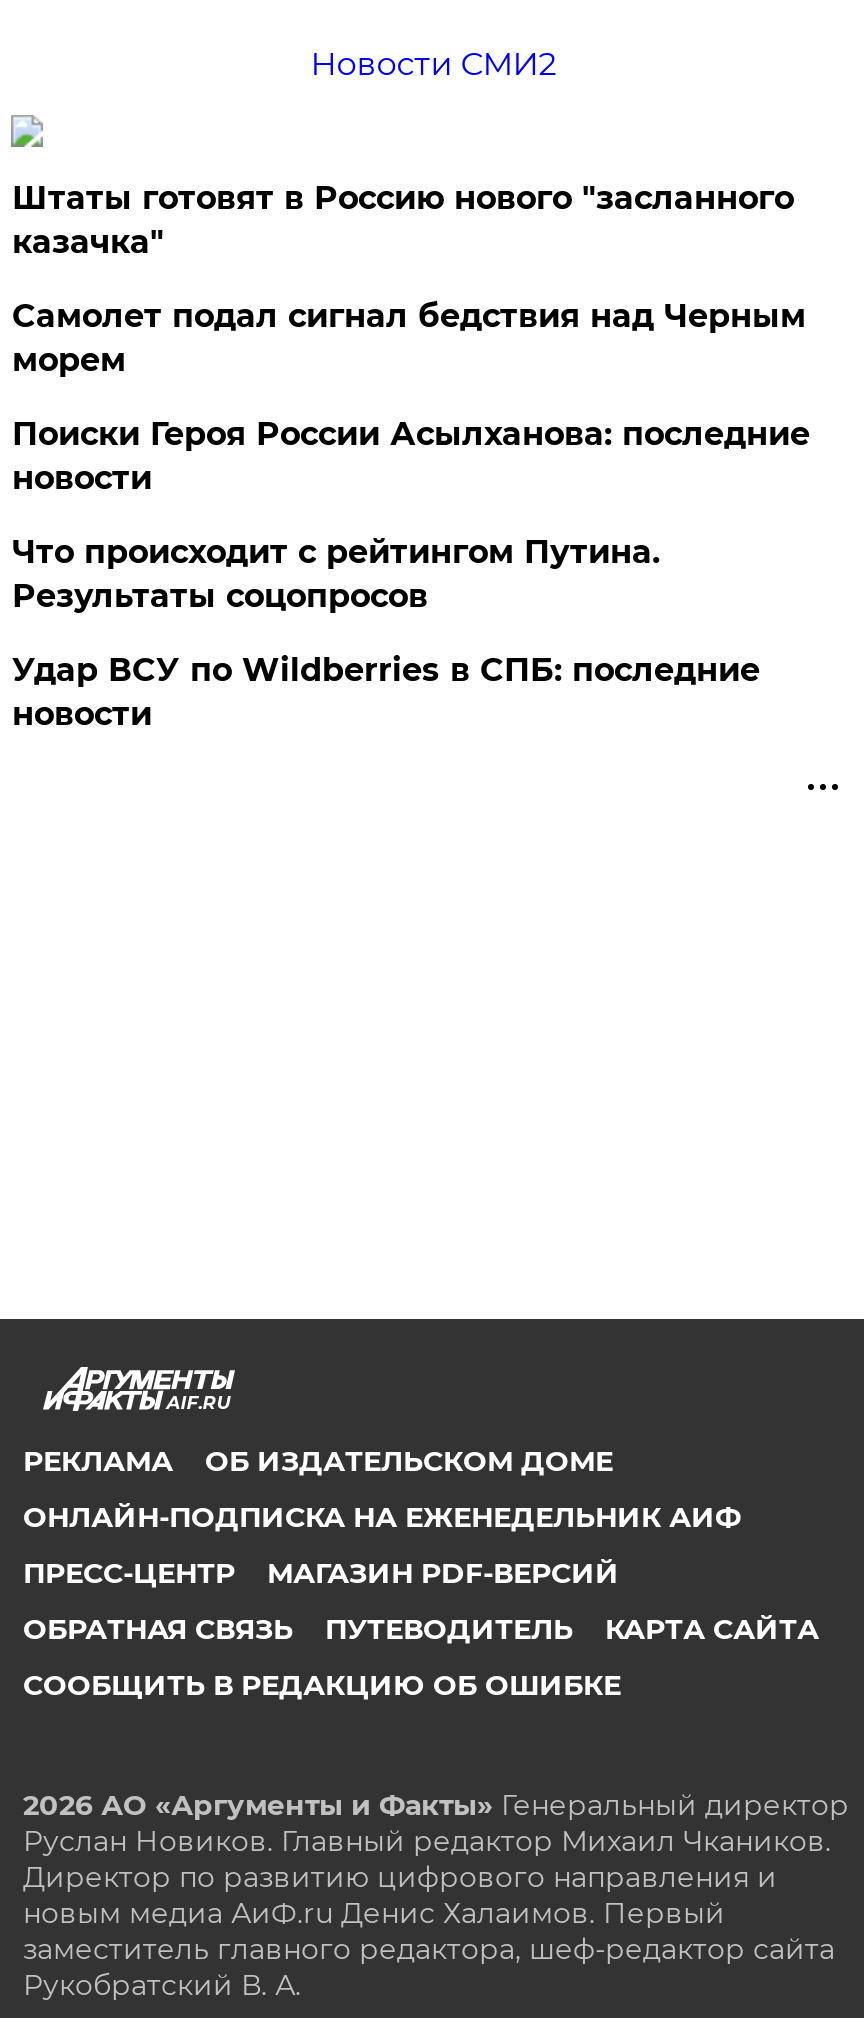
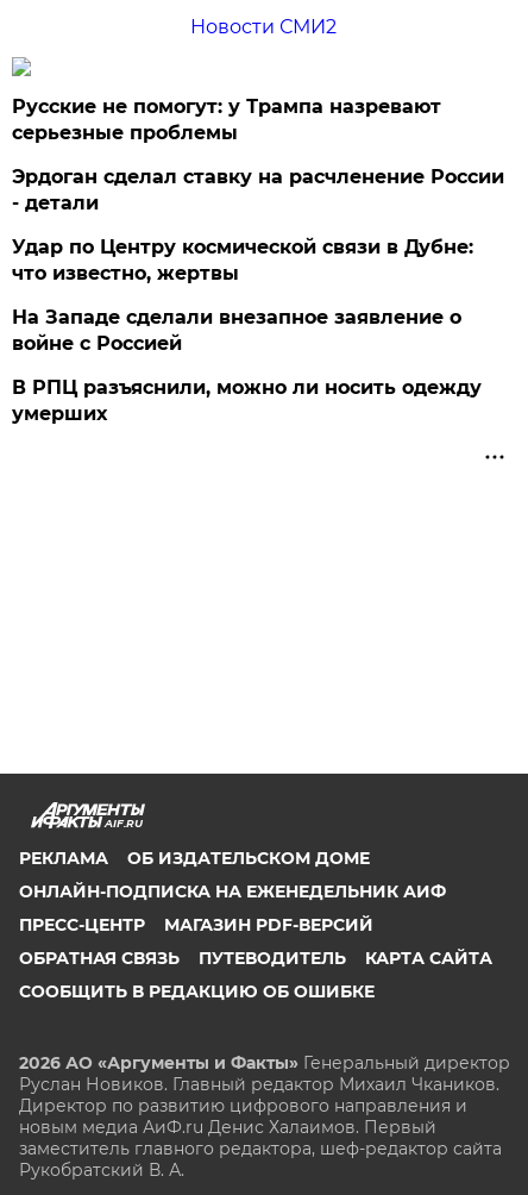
[12,179,794,261] Штаты готовят в Россию нового "засланного | казачка" -> [12,96,442,144] Русские не помогут: у Трампа назревают | серьезные проблемы
[12,297,806,379] Самолет подал сигнал бедствия над Черным | морем -> [12,166,505,215] Эрдоган сделал ставку на расчленение России | - детали
[12,415,810,497] Поиски Героя России Асылханова: последние | новости -> [12,236,474,285] Удар по Центру космической связи в Дубне: | что известно, жертвы
[12,533,660,615] Что происходит с рейтингом Путина. | Результаты соцопросов -> [12,306,462,355] На Западе сделали внезапное заявление о | войне с Россией
[12,651,760,733] Удар ВСУ по Wildberries в СПБ: последние | новости -> [12,376,482,425] В РПЦ разъяснили, можно ли носить одежду | умерших

